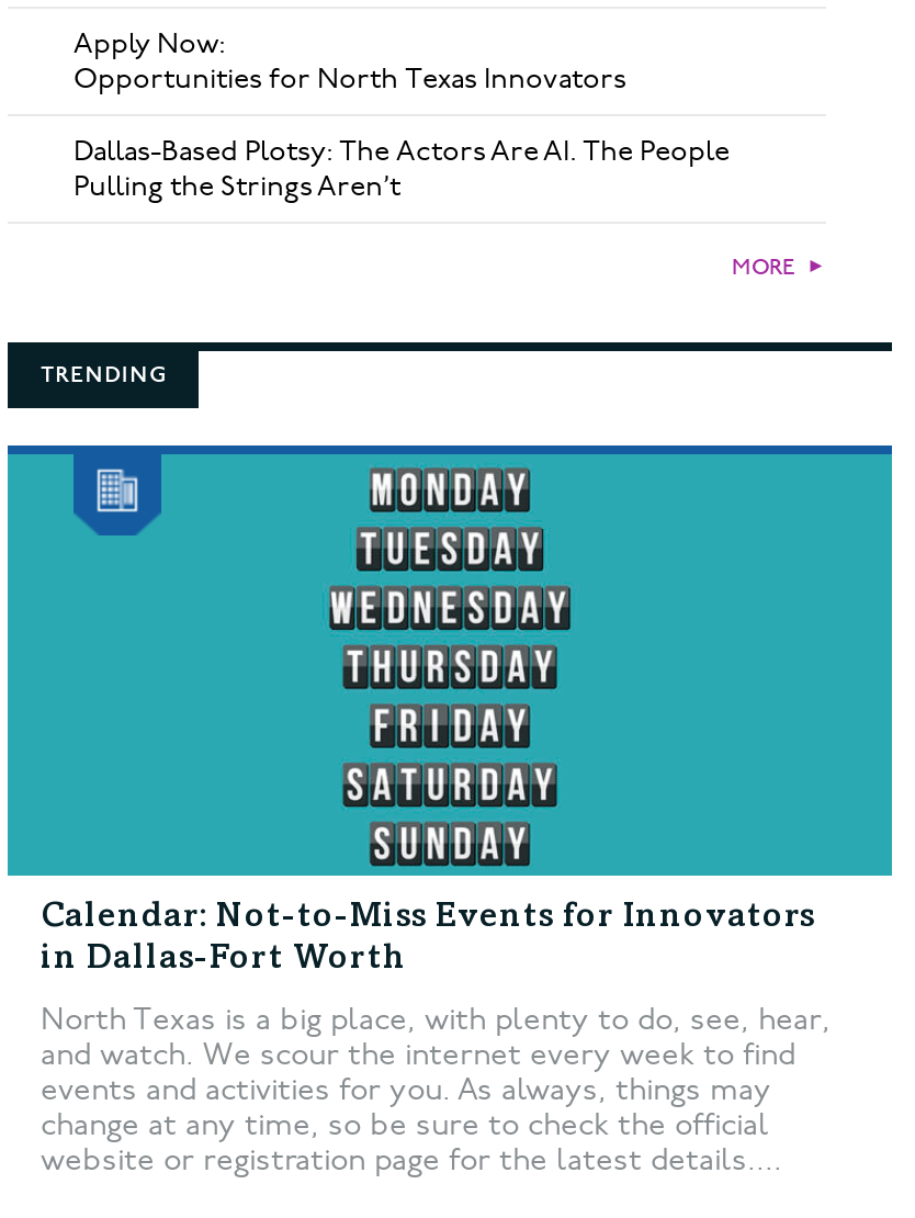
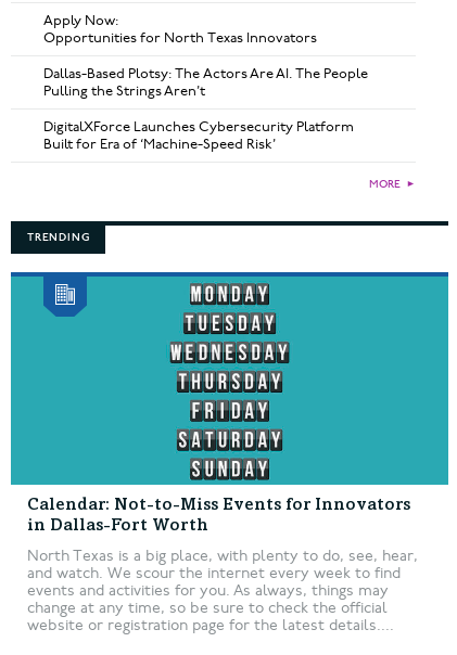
none -> [43,118,354,153] DigitalXForce Launches Cybersecurity Platform | Built for Era of ‘Machine-Speed Risk’

